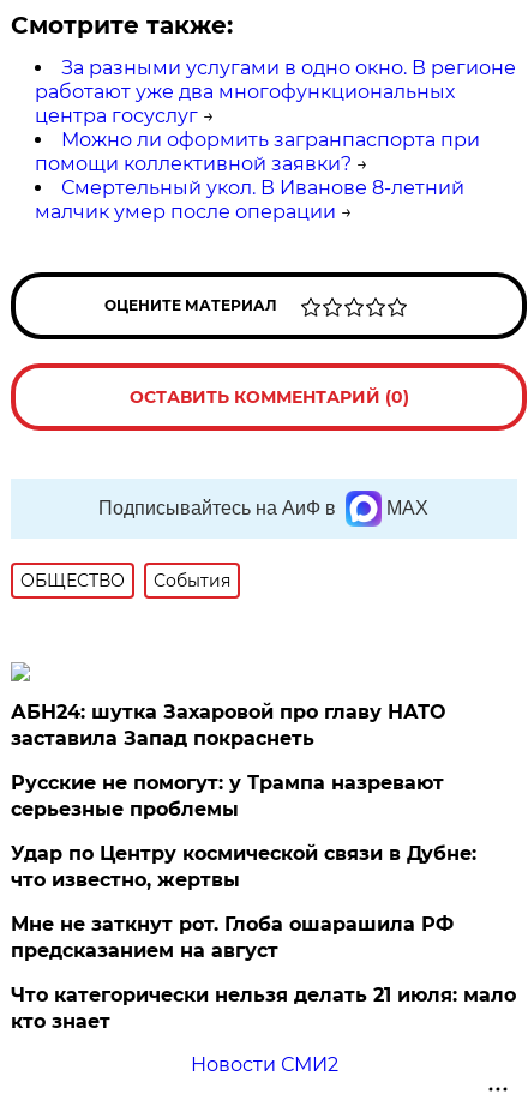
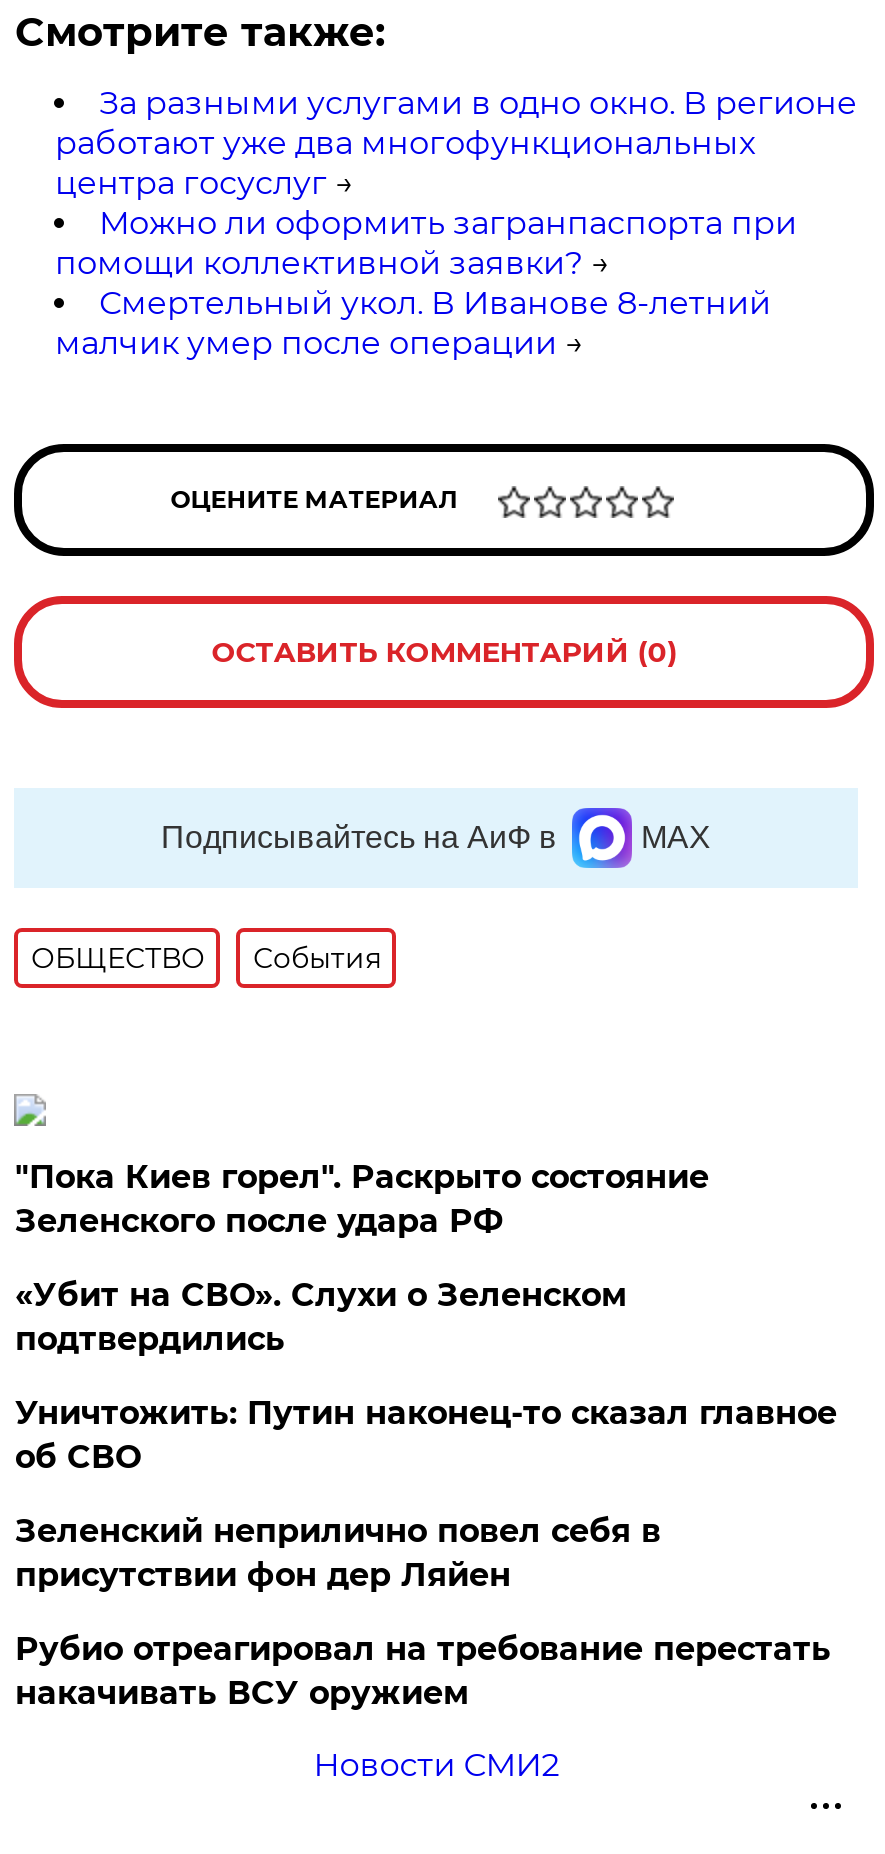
[11,701,446,750] АБН24: шутка Захаровой про главу НАТО | заставила Запад покраснеть -> [15,1159,709,1241] "Пока Киев горел". Раскрыто состояние | Зеленского после удара РФ
[11,772,444,821] Русские не помогут: у Трампа назревают | серьезные проблемы -> [15,1277,627,1359] «Убит на СВО». Слухи о Зеленском | подтвердились
[11,843,477,892] Удар по Центру космической связи в Дубне: | что известно, жертвы -> [15,1395,837,1477] Уничтожить: Путин наконец-то сказал главное | об СВО
[11,913,454,963] Мне не заткнут рот. Глоба ошарашила РФ | предсказанием на август -> [15,1513,661,1595] Зеленский неприлично повел cебя в | присутствии фон дер Ляйен
[11,984,516,1033] Что категорически нельзя делать 21 июля: мало | кто знает -> [15,1631,831,1713] Рубио отреагировал на требование перестать | накачивать ВСУ оружием

